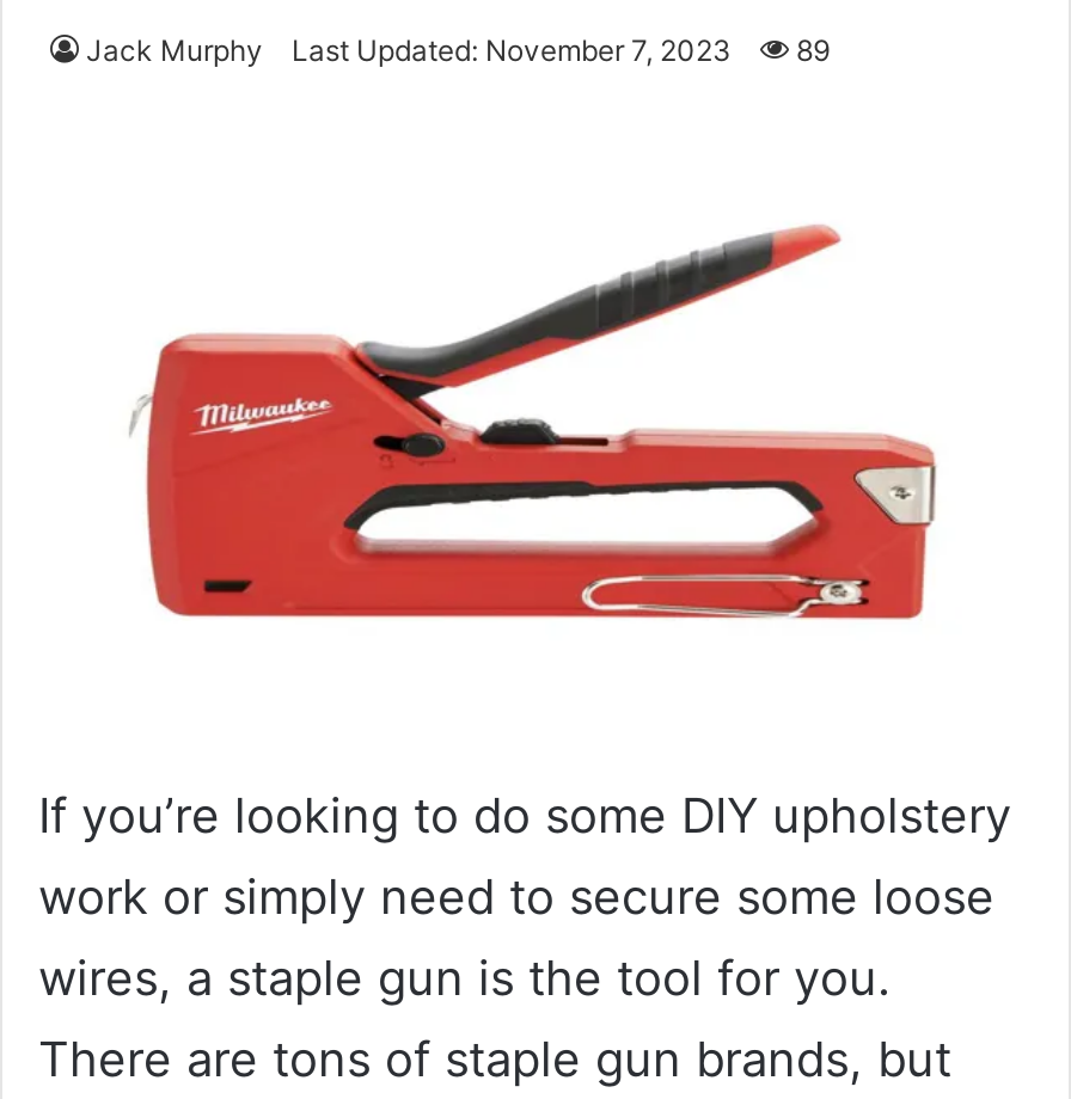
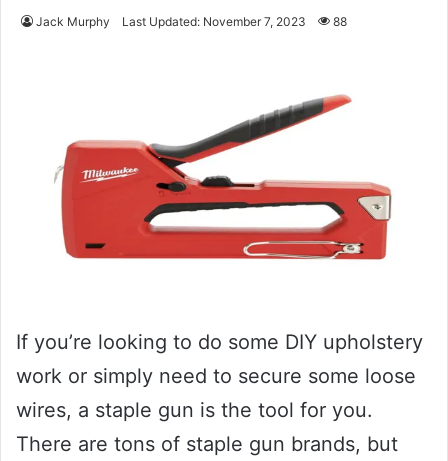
[86,32,830,68] Jack Murphy Last Updated: November 7, 2023 89 -> [36,14,347,29] Jack Murphy Last Updated: November 7, 2023 88

